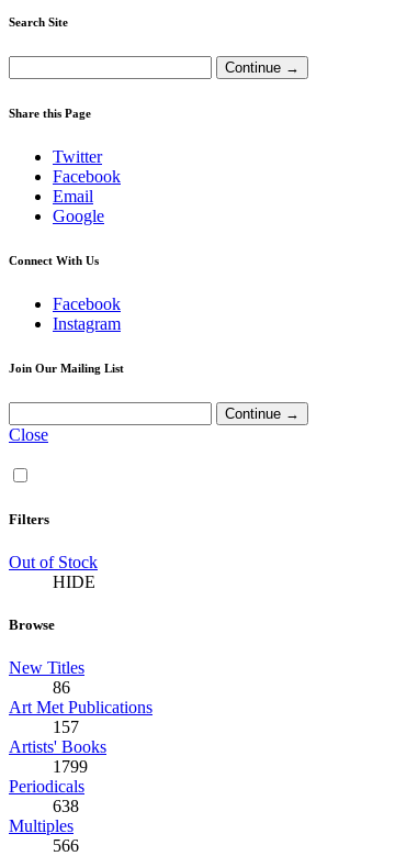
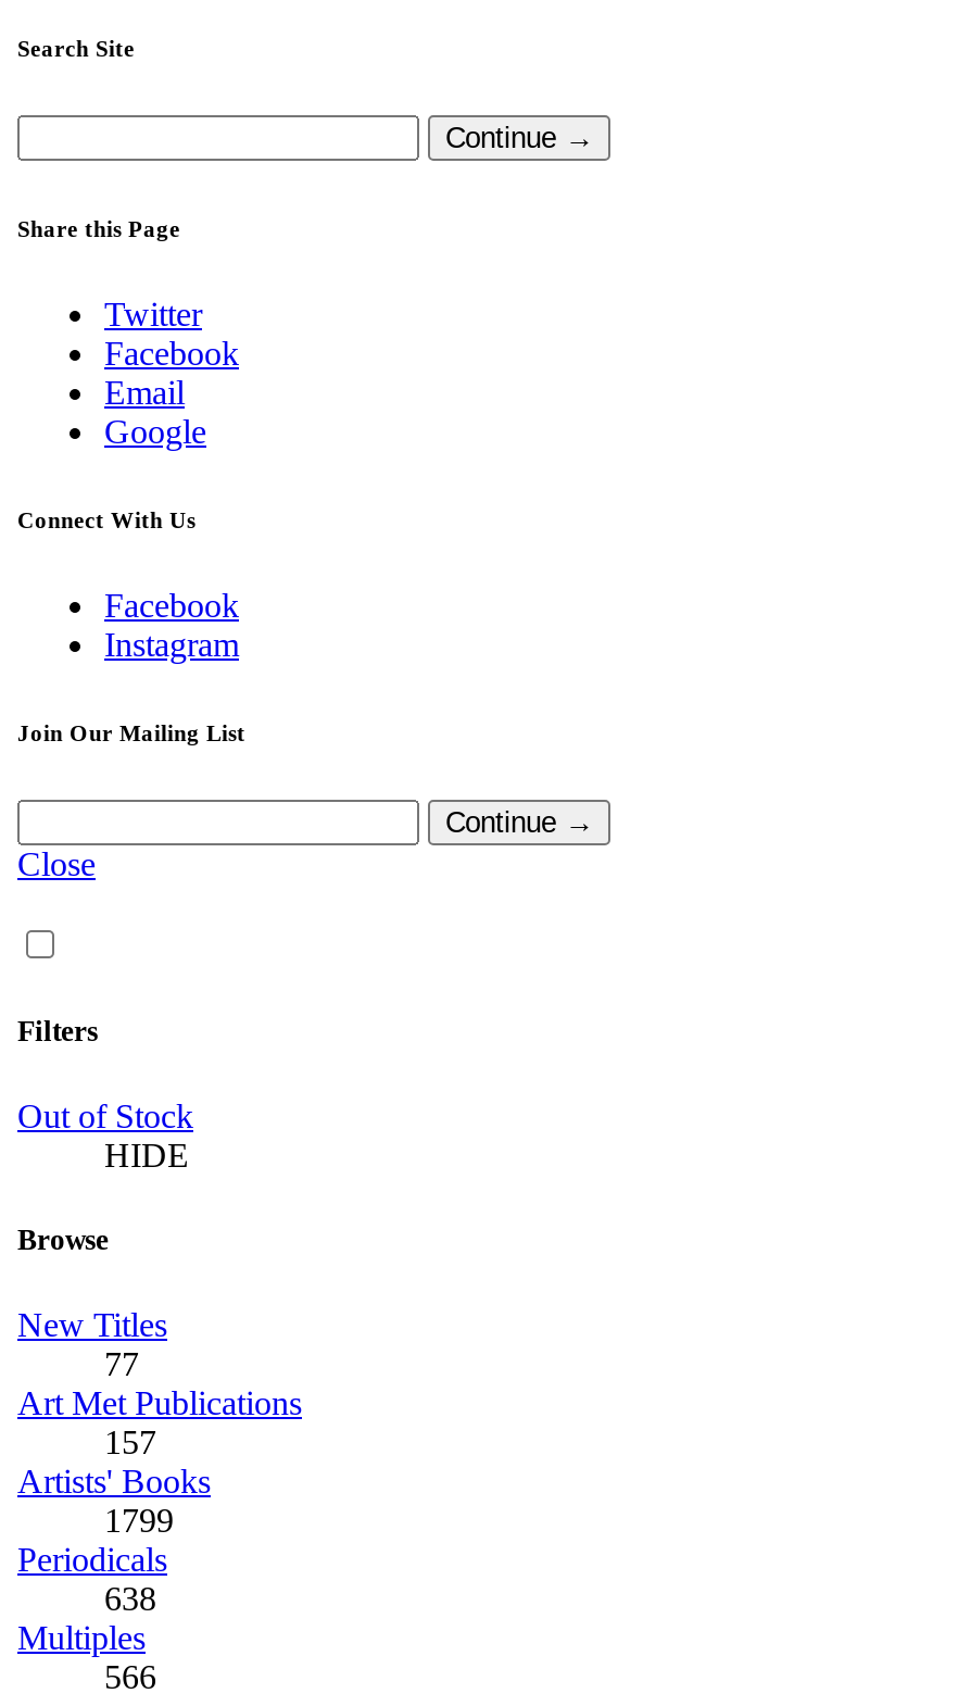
[53,678,70,697] 86 -> [104,1346,139,1383] 77

